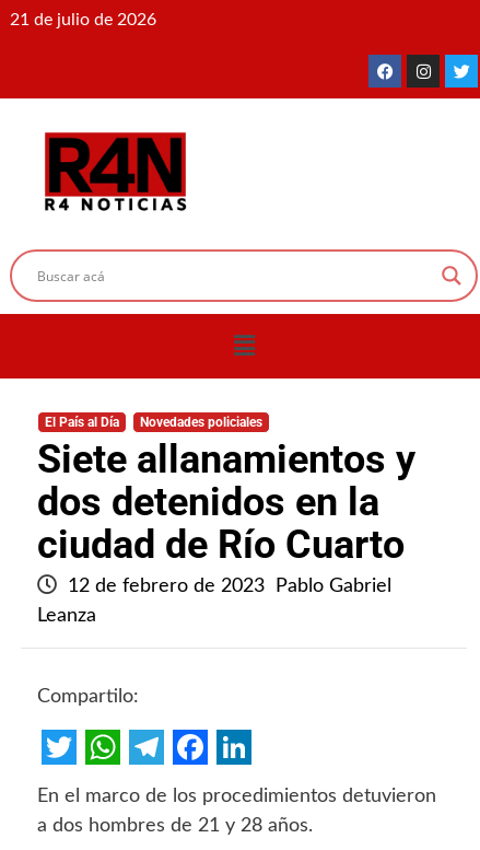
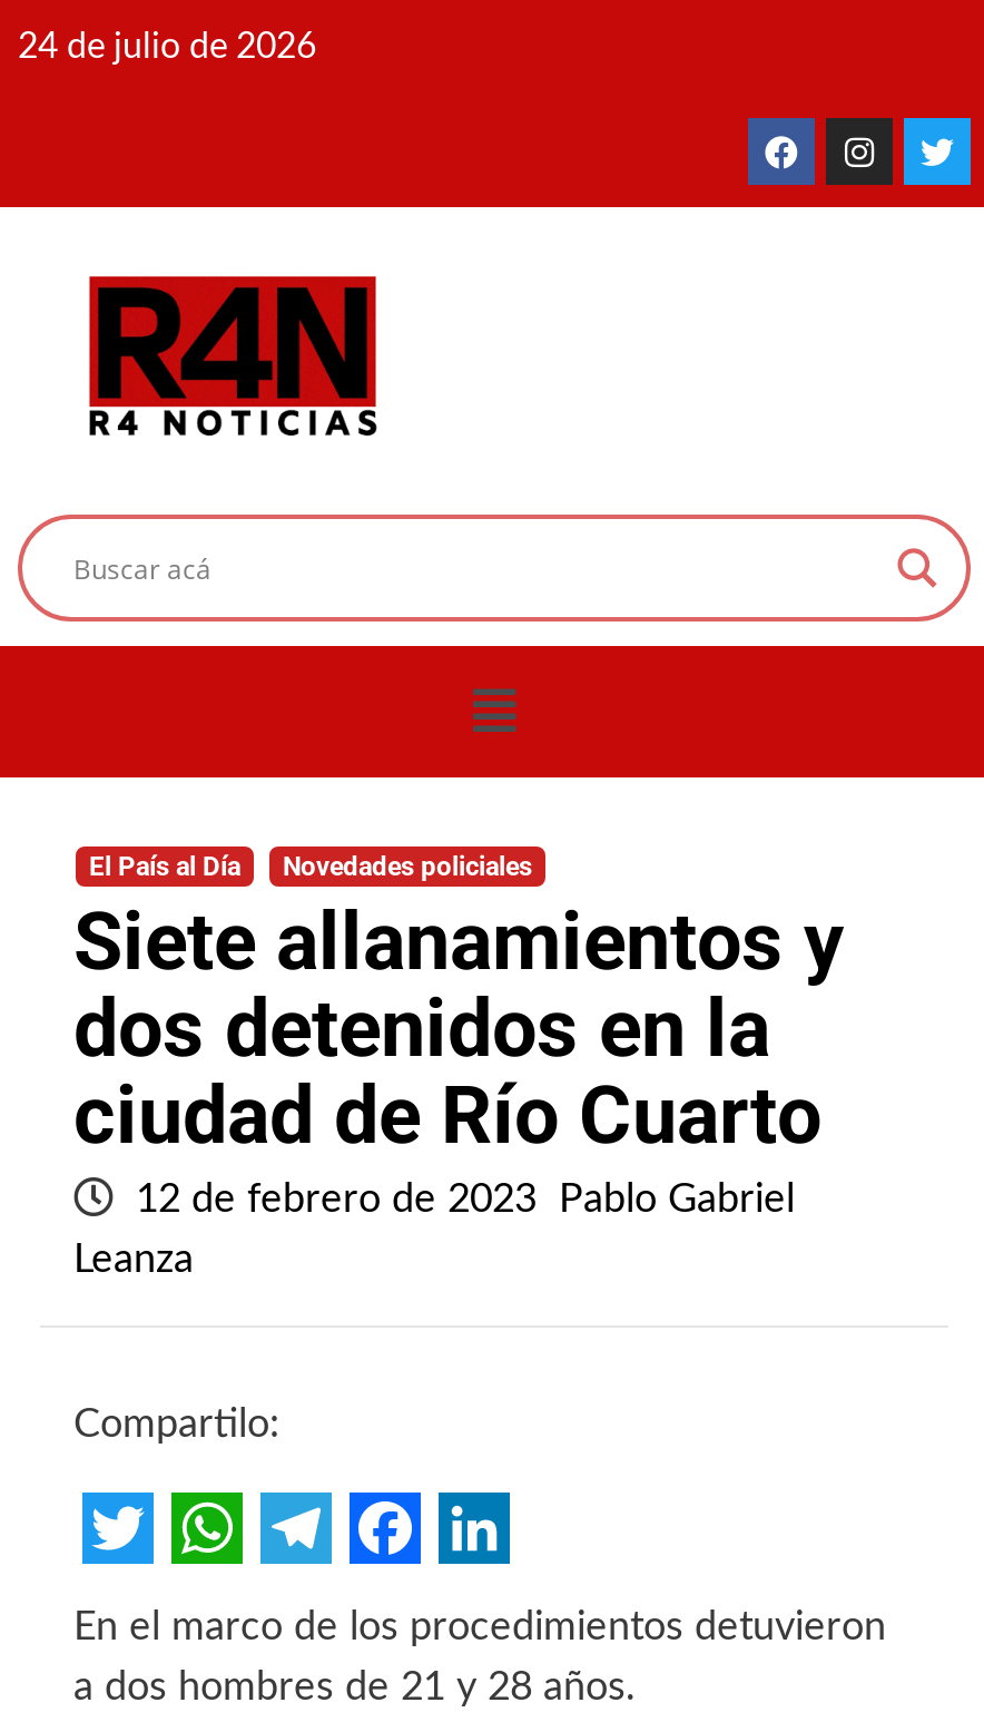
[10,11,156,28] 21 de julio de 2026 -> [18,29,316,65] 24 de julio de 2026

